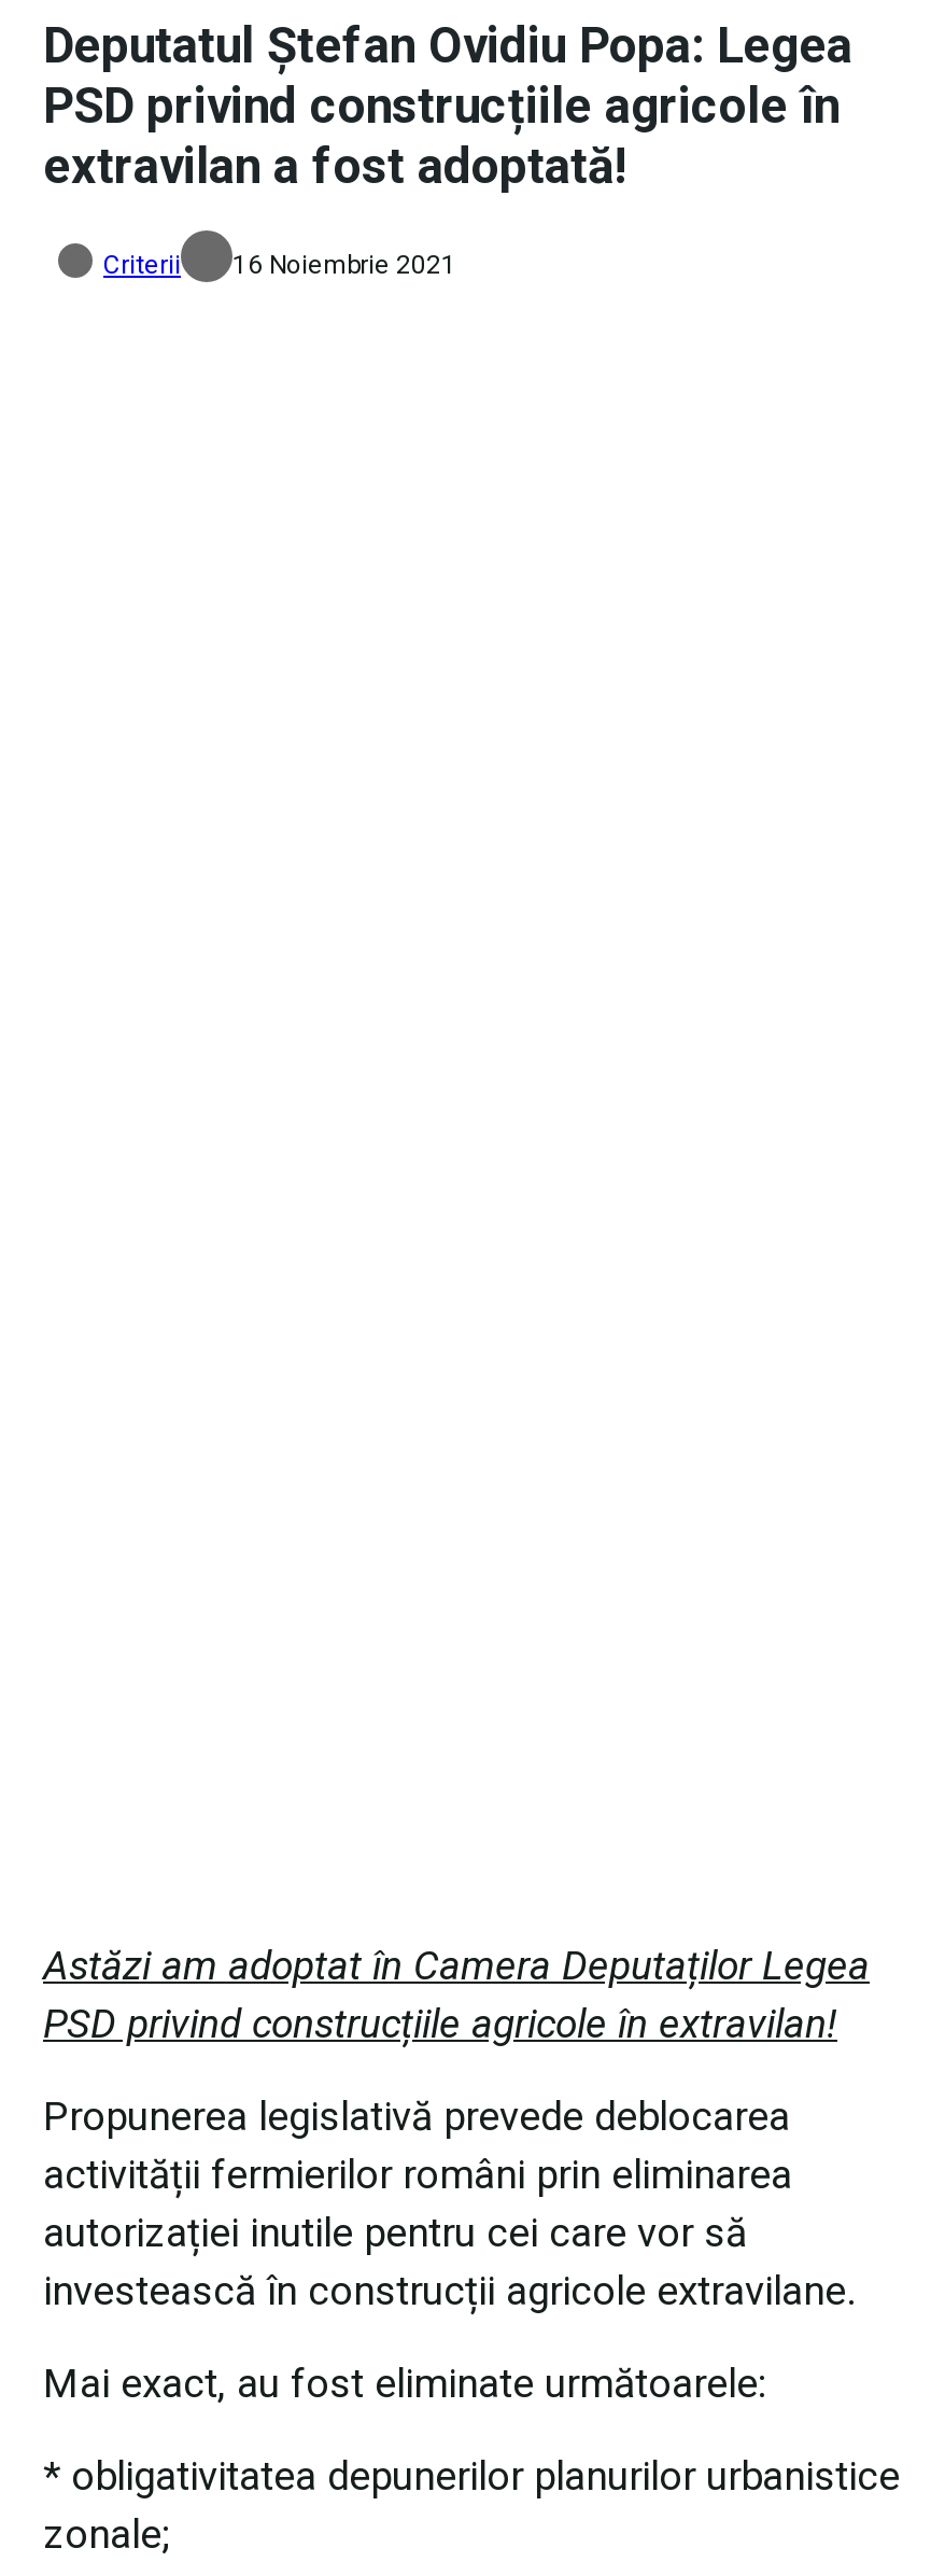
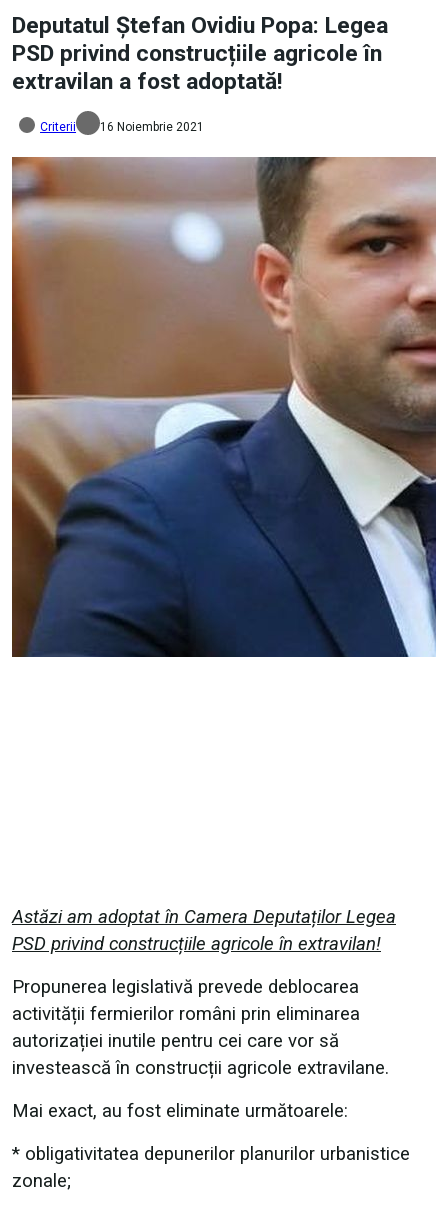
none -> [11,156,433,658] [image]

